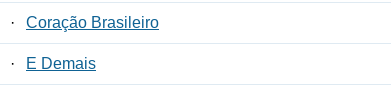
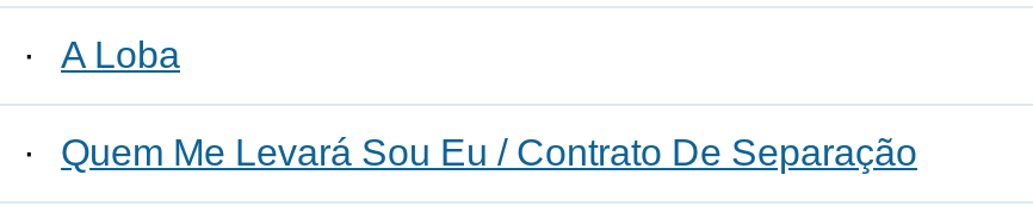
[26,14,159,31] Coração Brasileiro -> [61,35,180,76] A Loba
[26,55,96,72] E Demais -> [61,133,917,174] Quem Me Levará Sou Eu / Contrato De Separação

